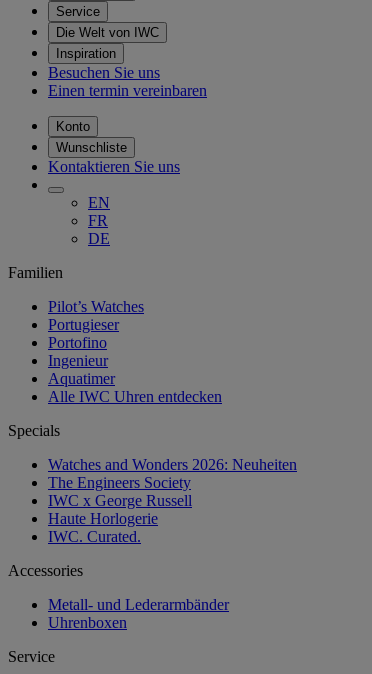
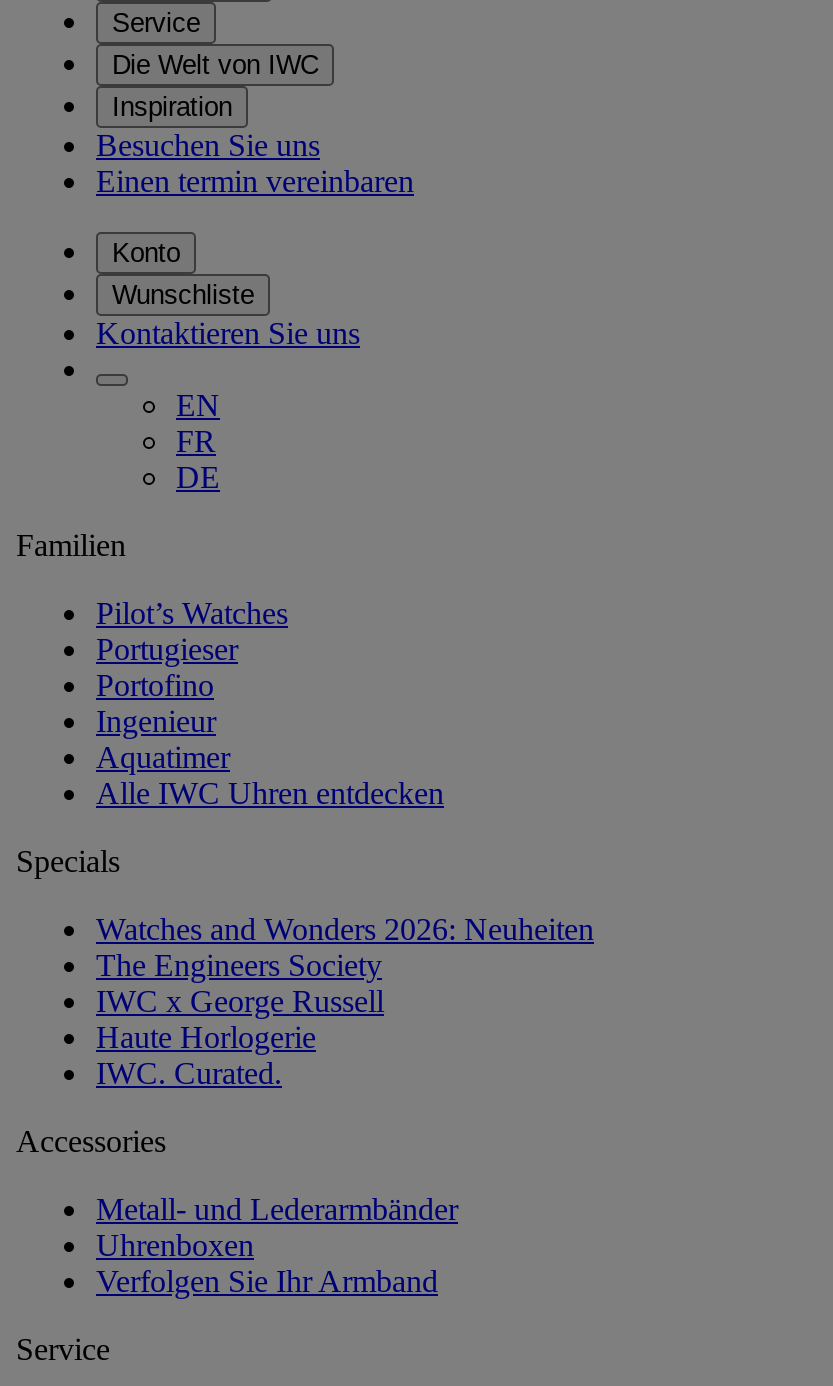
none -> [96,1265,438,1299] Verfolgen Sie Ihr Armband

